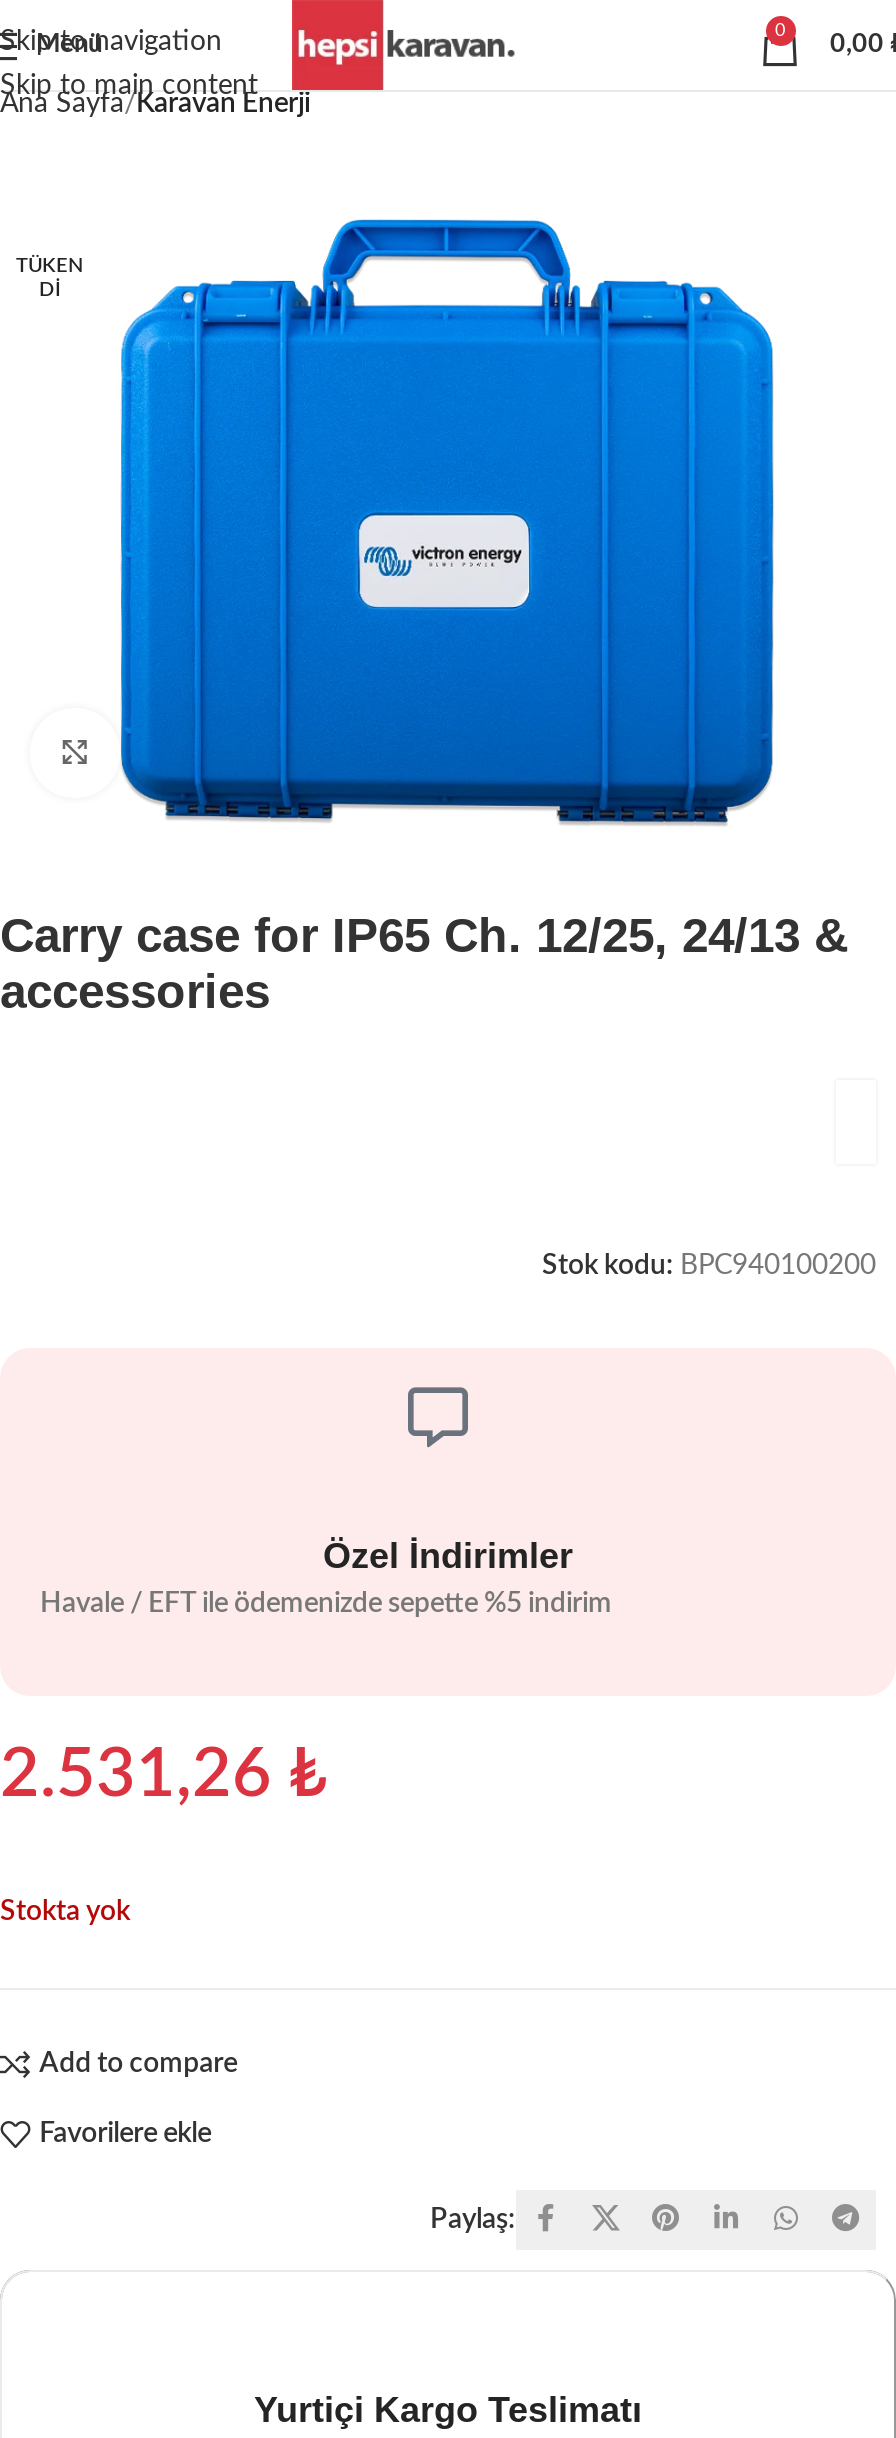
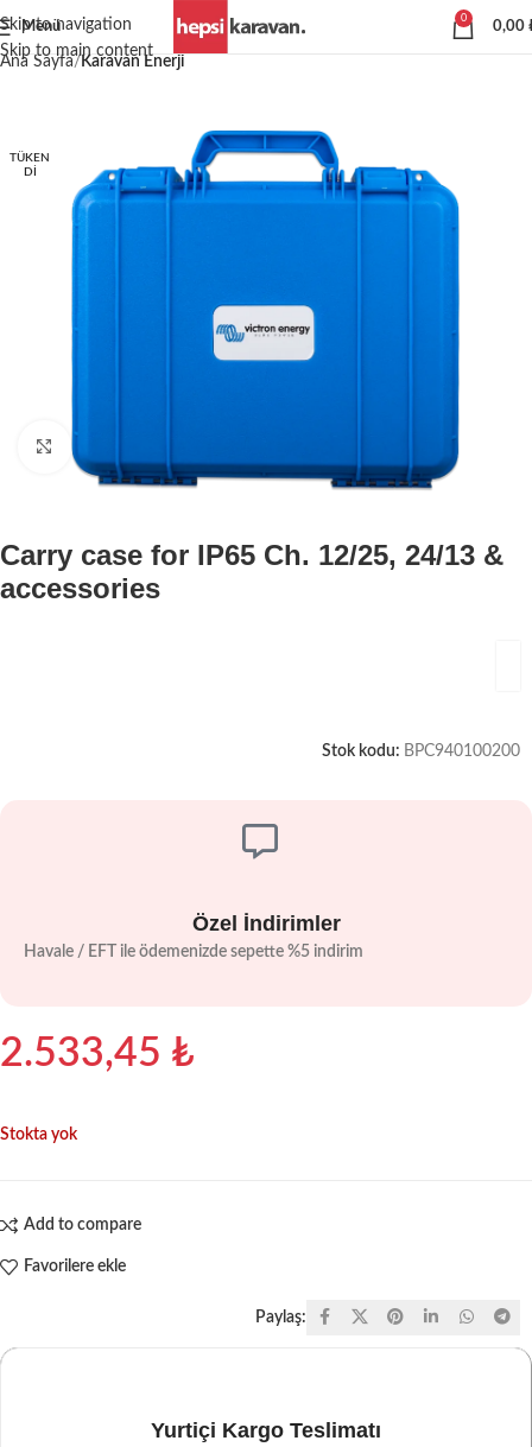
[0,1742,328,1810] 2.531,26 ₺ -> [0,1033,195,1074] 2.533,45 ₺

